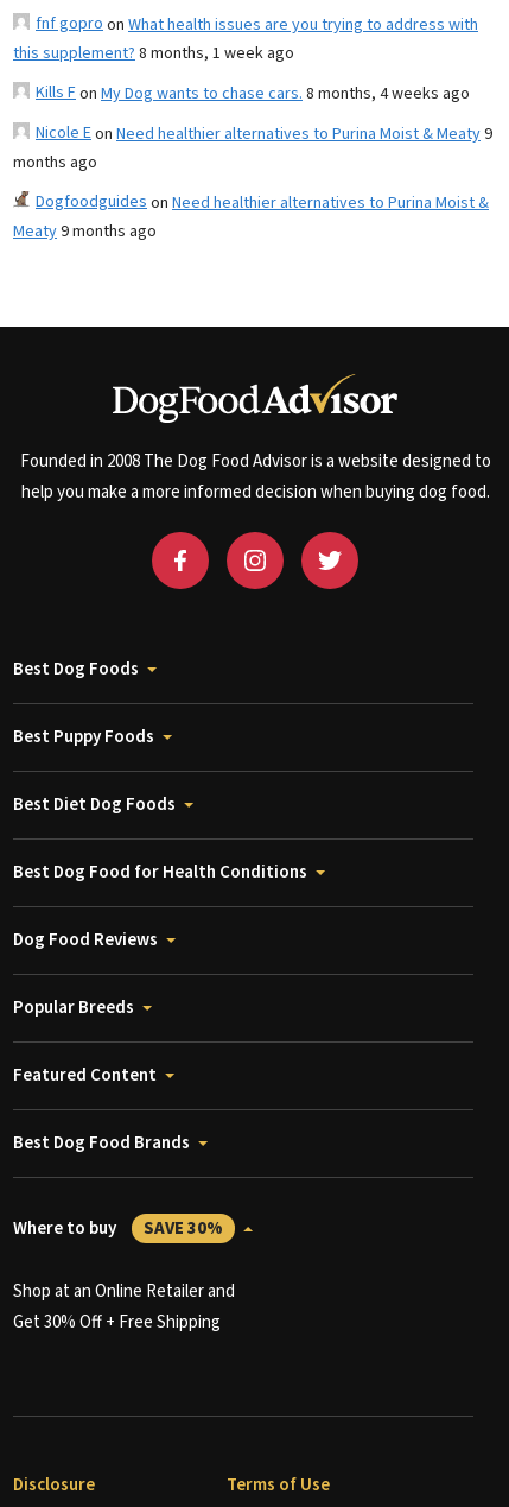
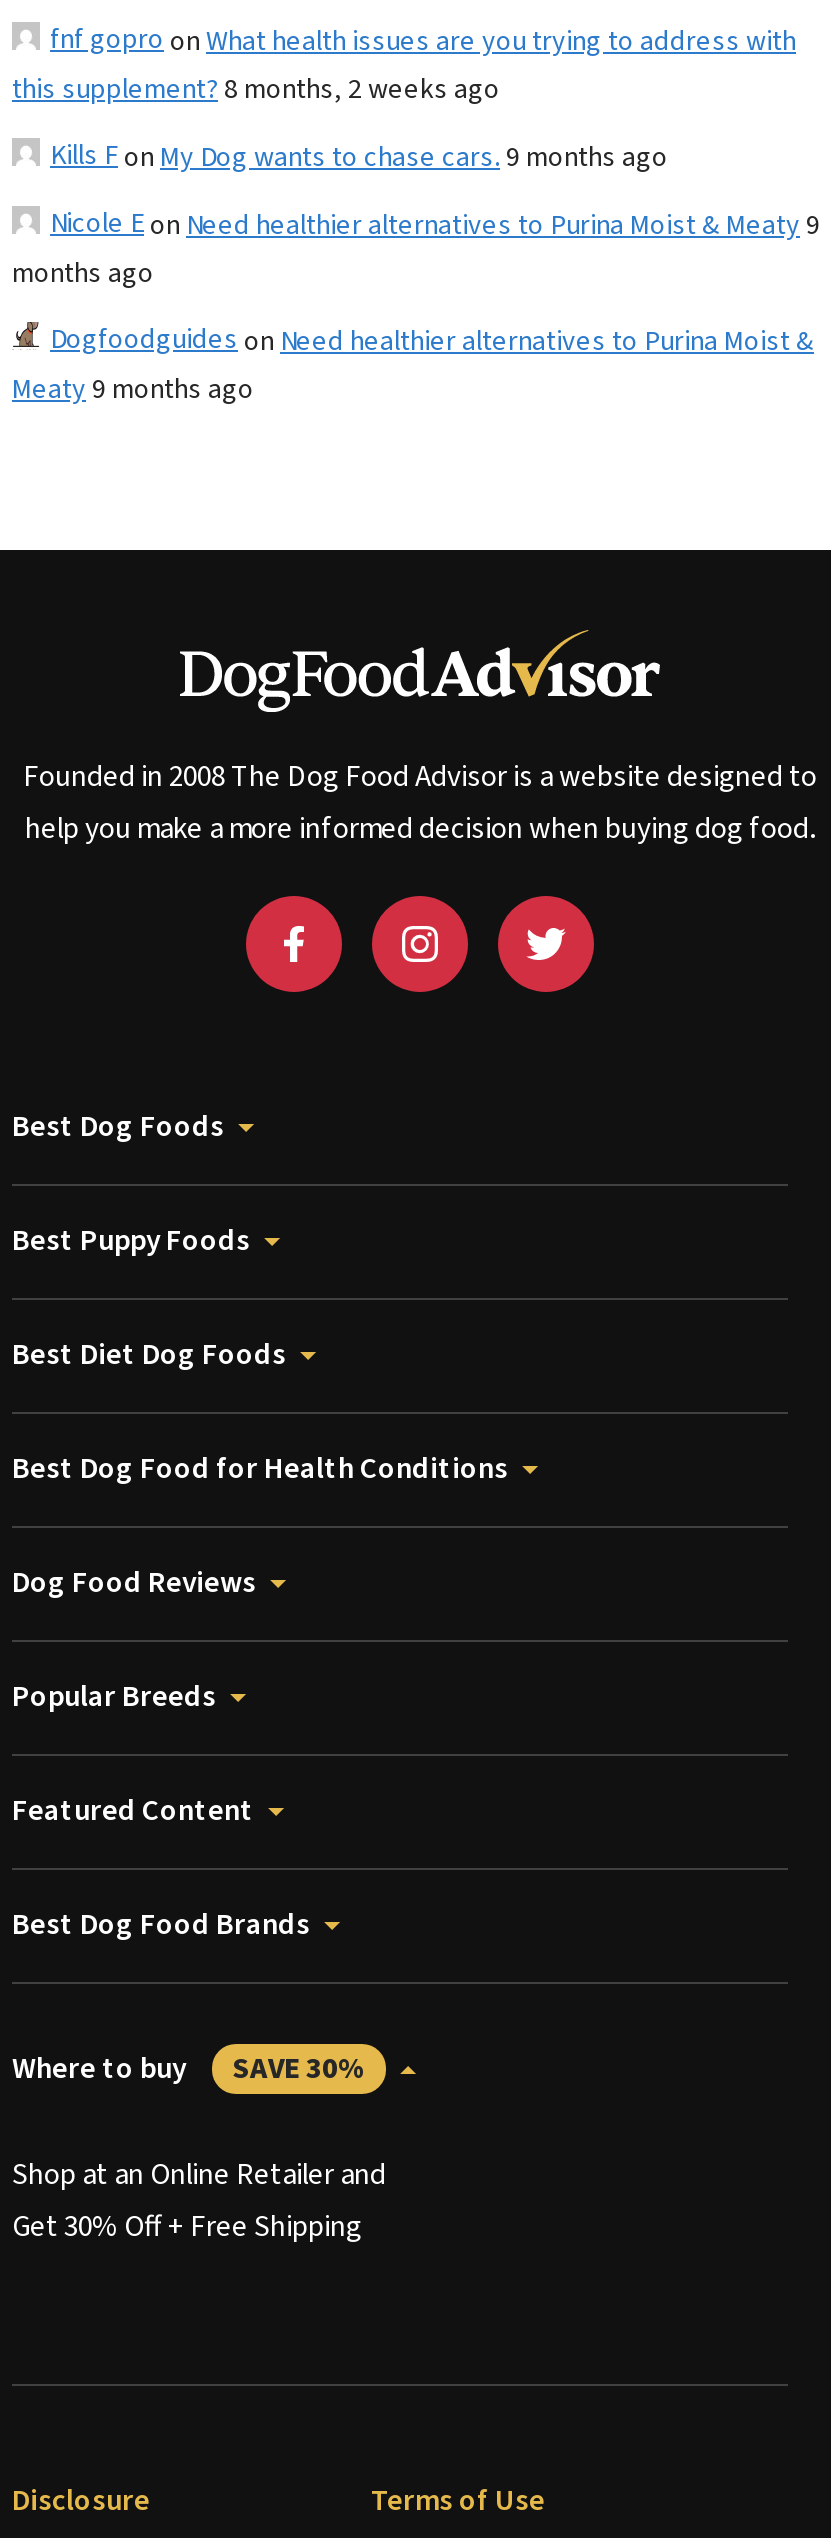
[13,41,294,65] this supplement? 8 months, 1 week ago -> [12,69,500,109] this supplement? 8 months, 2 weeks ago
[36,80,470,105] Kills Fon My Dog wants to chase cars. 8 months, 4 weeks ago -> [50,135,668,177] Kills Fon My Dog wants to chase cars. 9 months ago

